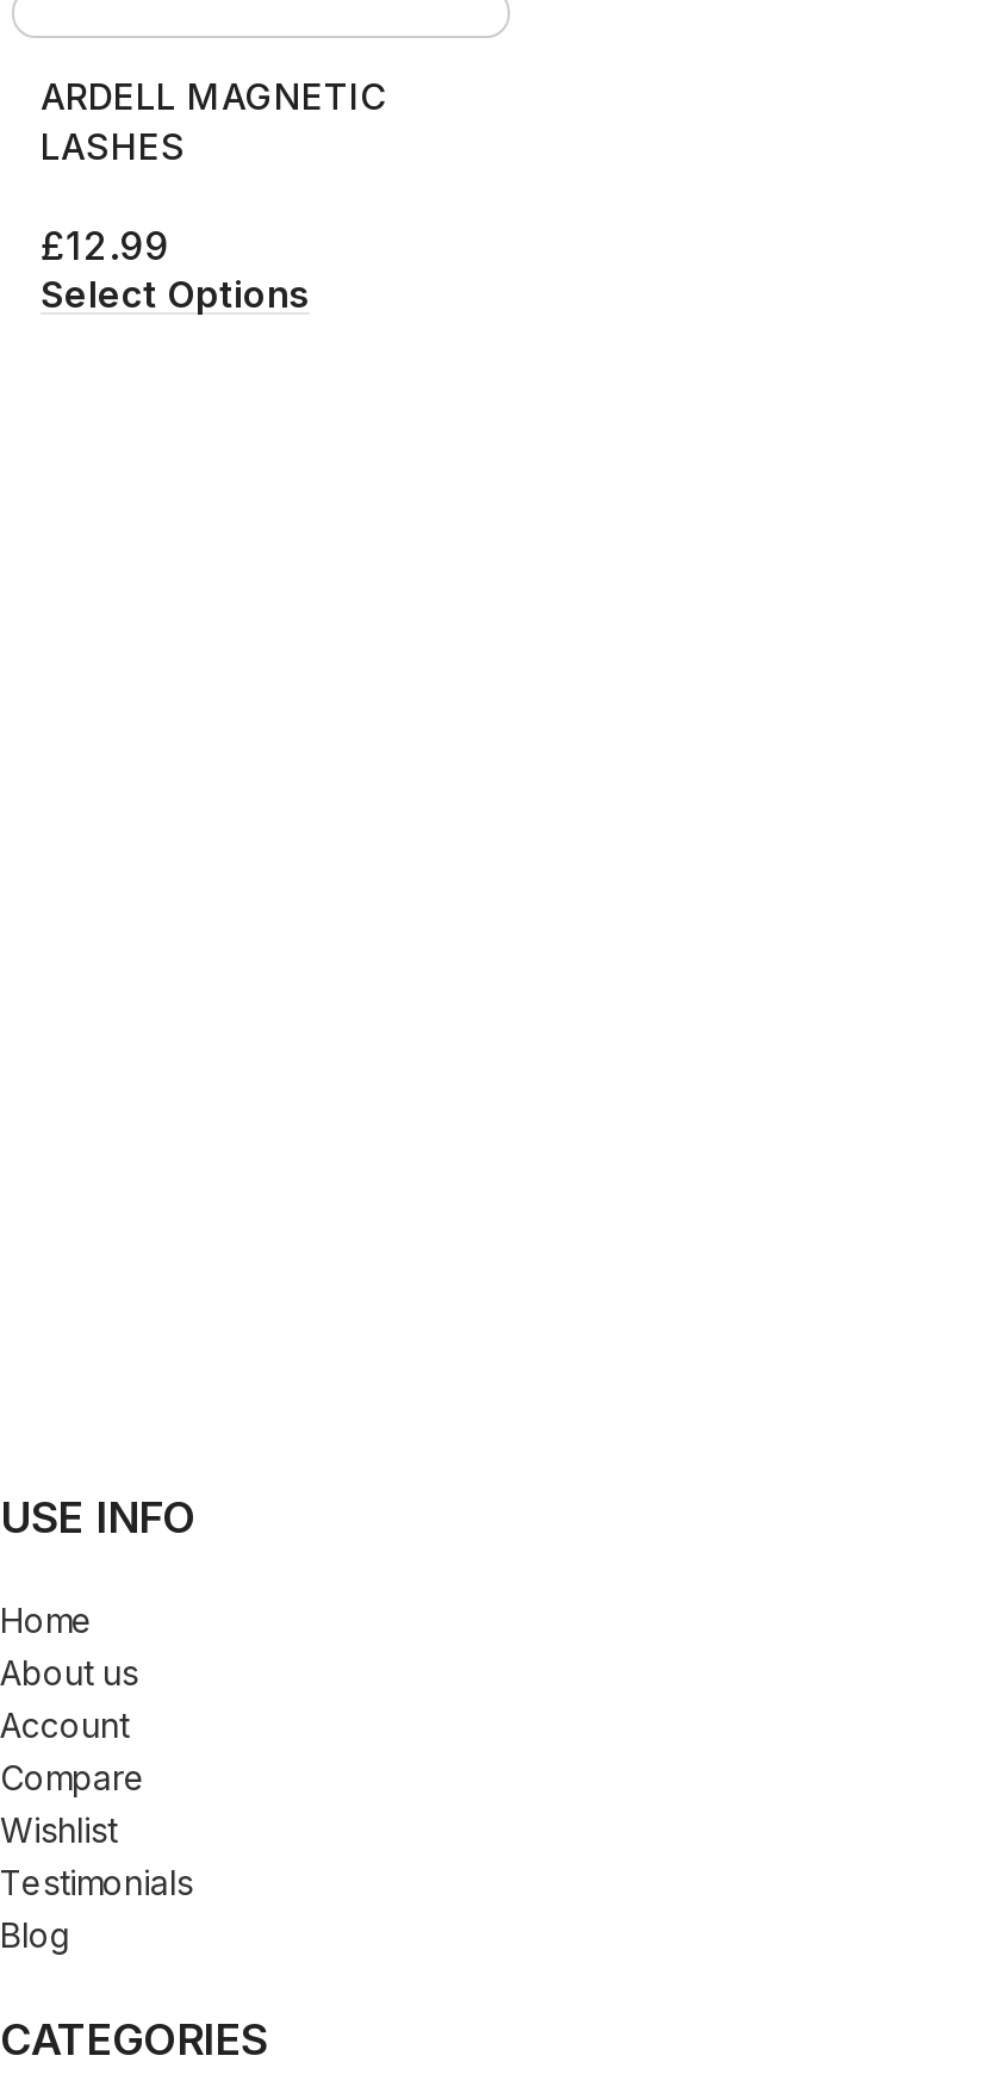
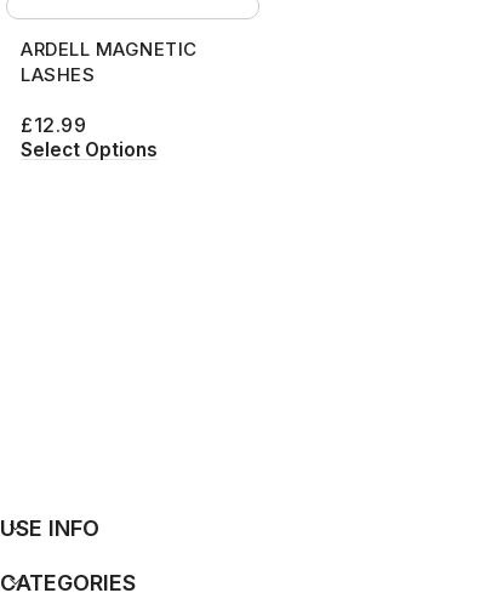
[0,1598,193,1954] Home | About us | Account | Compare | Wishlist | Testimonials | Blog -> none

